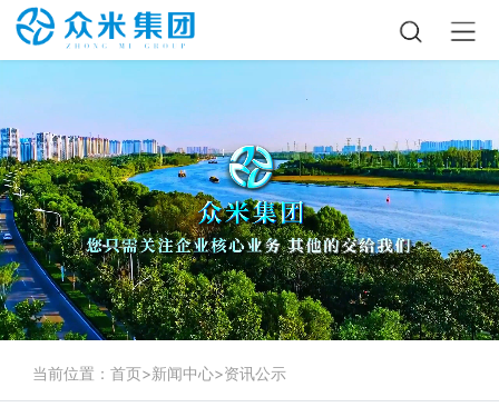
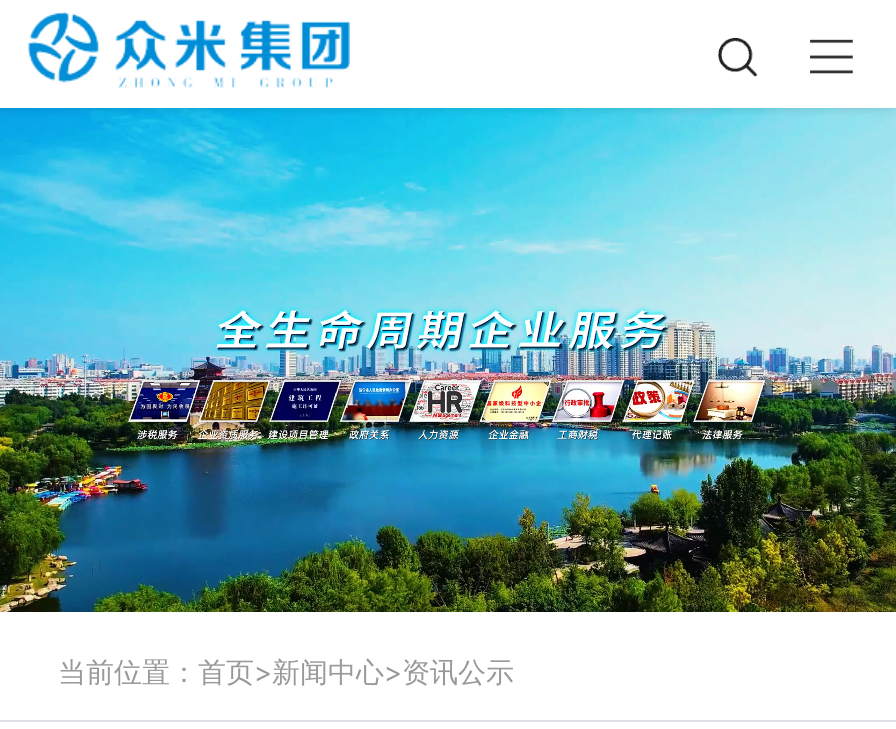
[3,61,496,341] [image] -> [6,108,890,614] [image]

